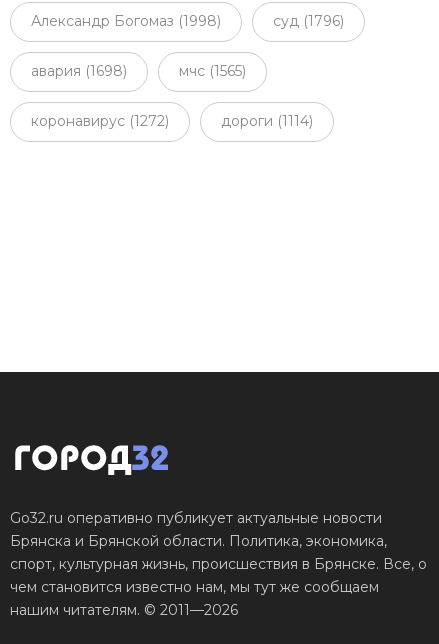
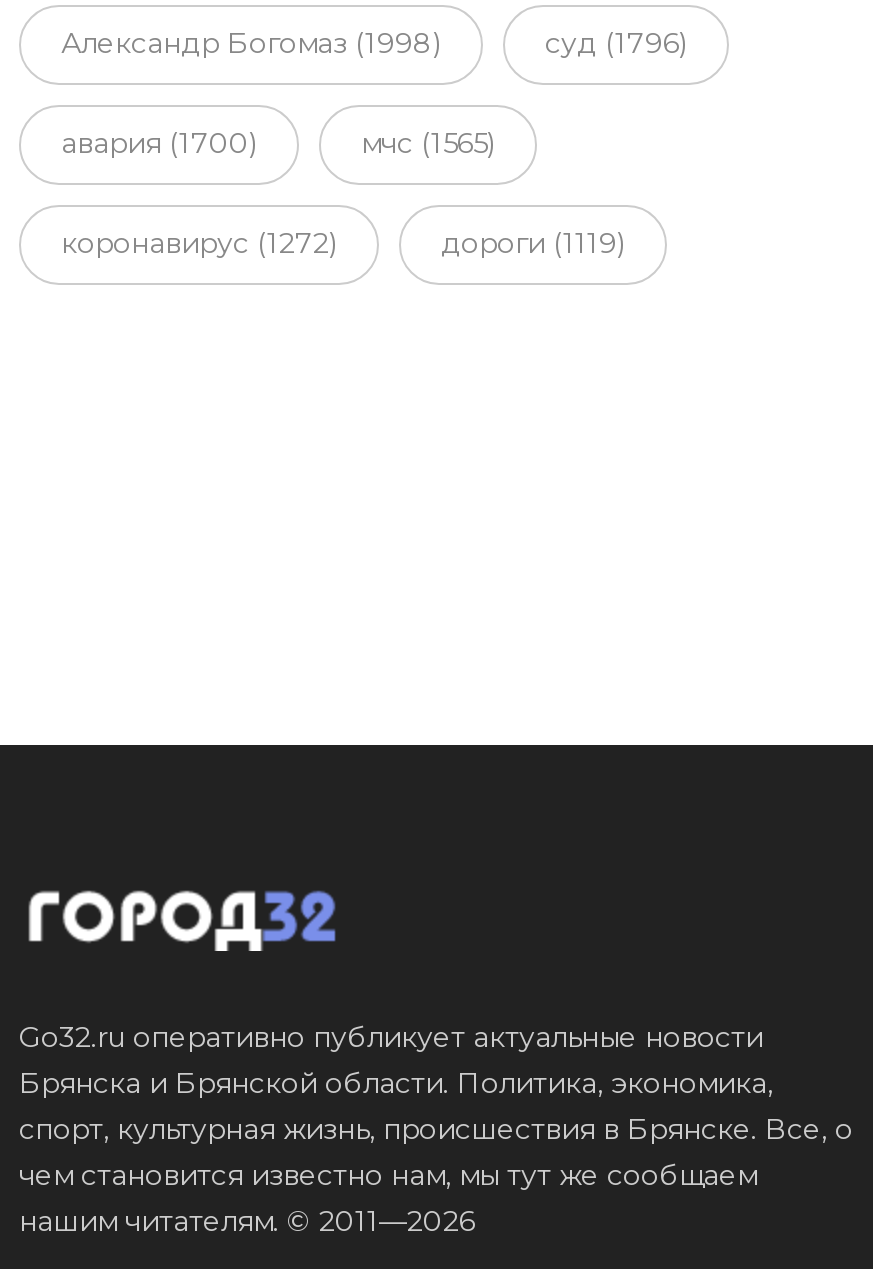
[31,62,127,80] авария (1698) -> [61,125,257,161] авария (1700)
[221,112,313,130] дороги (1114) -> [441,225,625,261] дороги (1119)

